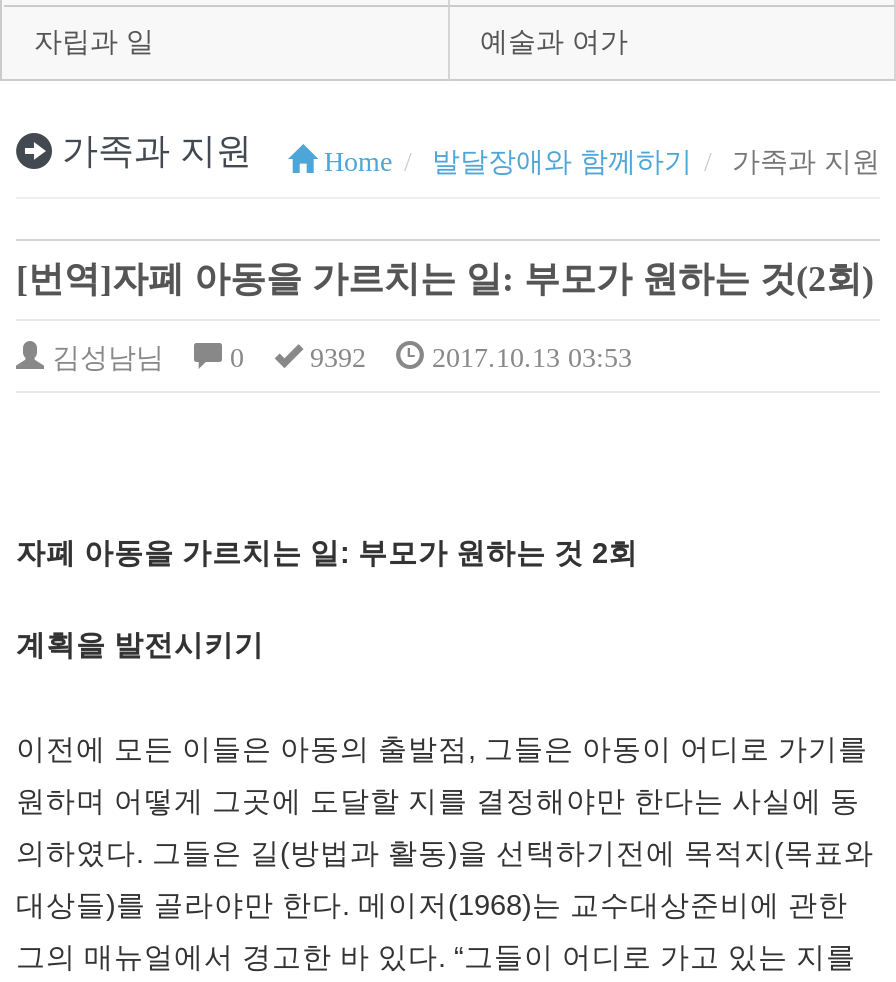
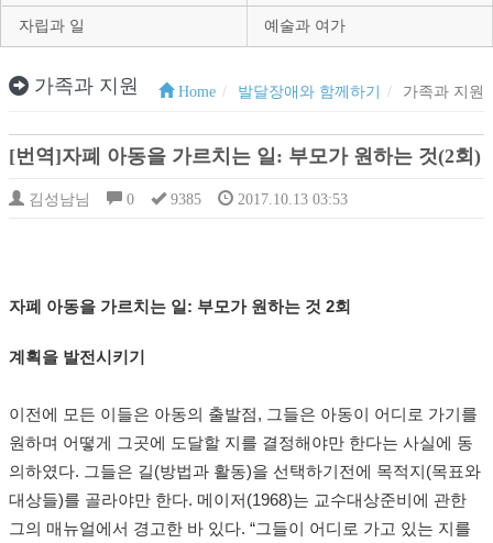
[302,343,366,373] 9392 -> [166,191,201,208] 9385

